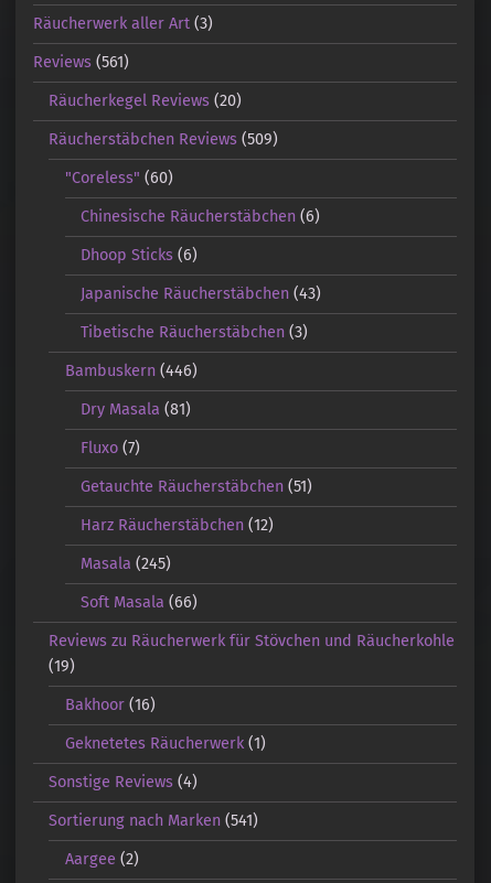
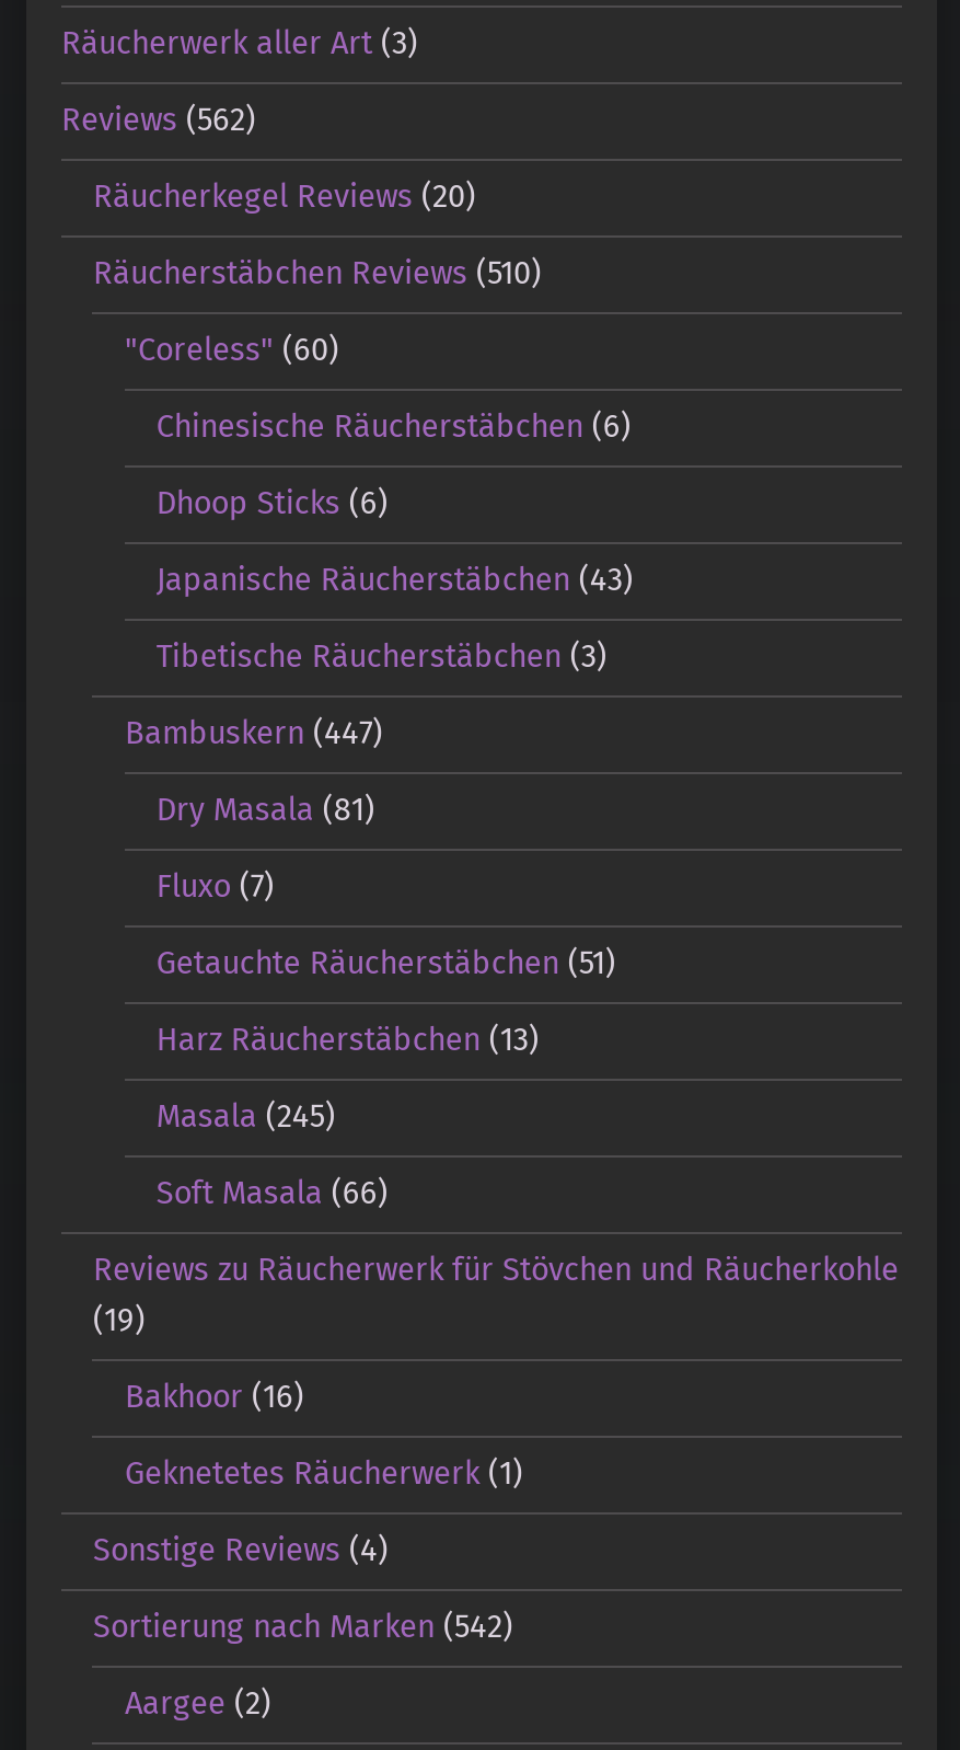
[33,52,129,72] Reviews (561) -> [61,101,256,140] Reviews (562)
[49,130,279,149] Räucherstäbchen Reviews (509) -> [93,254,542,293] Räucherstäbchen Reviews (510)
[65,361,197,381] Bambuskern (446) -> [125,714,383,753] Bambuskern (447)
[81,515,274,535] Harz Räucherstäbchen (12) -> [156,1021,539,1060] Harz Räucherstäbchen (13)
[49,811,259,831] Sortierung nach Marken (541) -> [93,1608,513,1647] Sortierung nach Marken (542)

